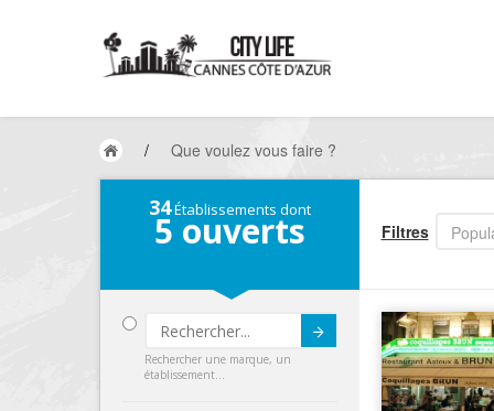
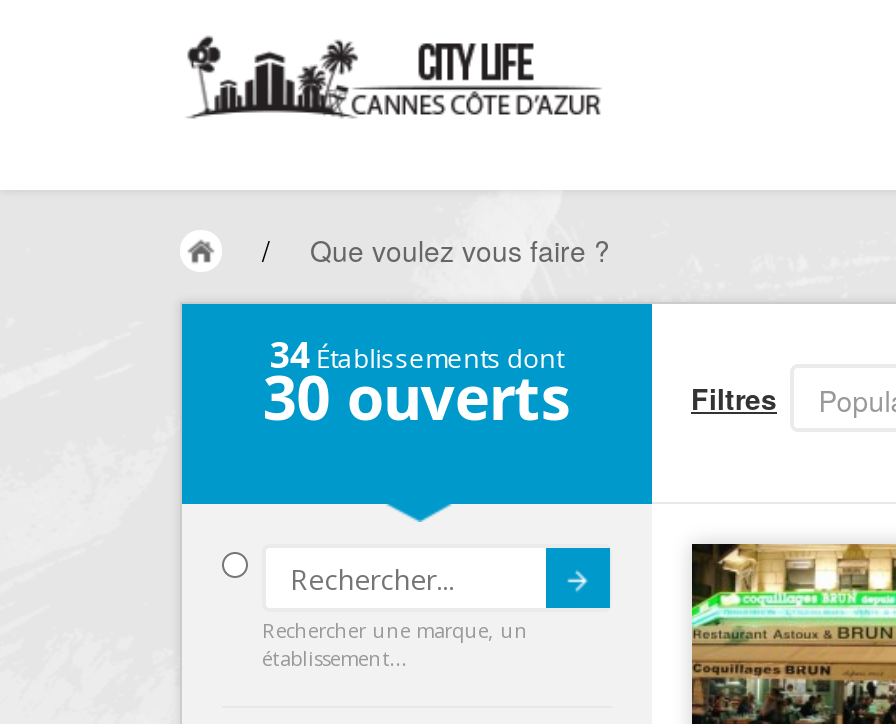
[154,208,305,253] 5ouverts -> [262,356,570,438] 30ouverts

